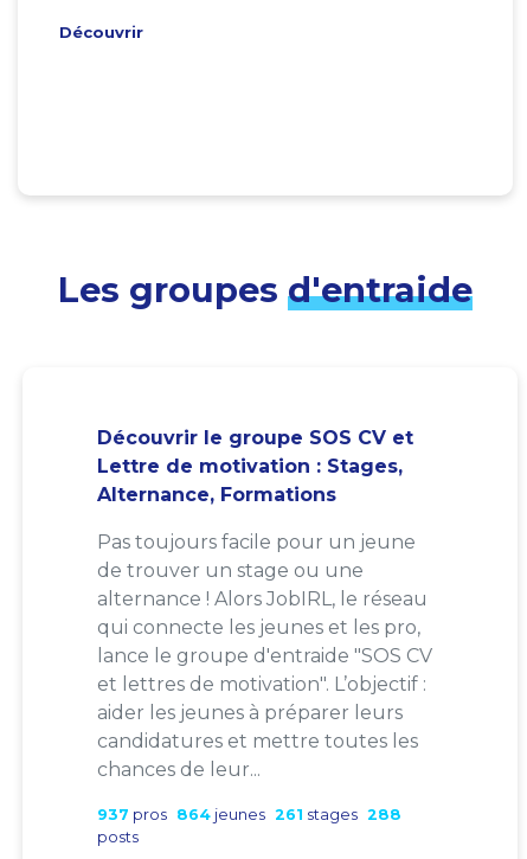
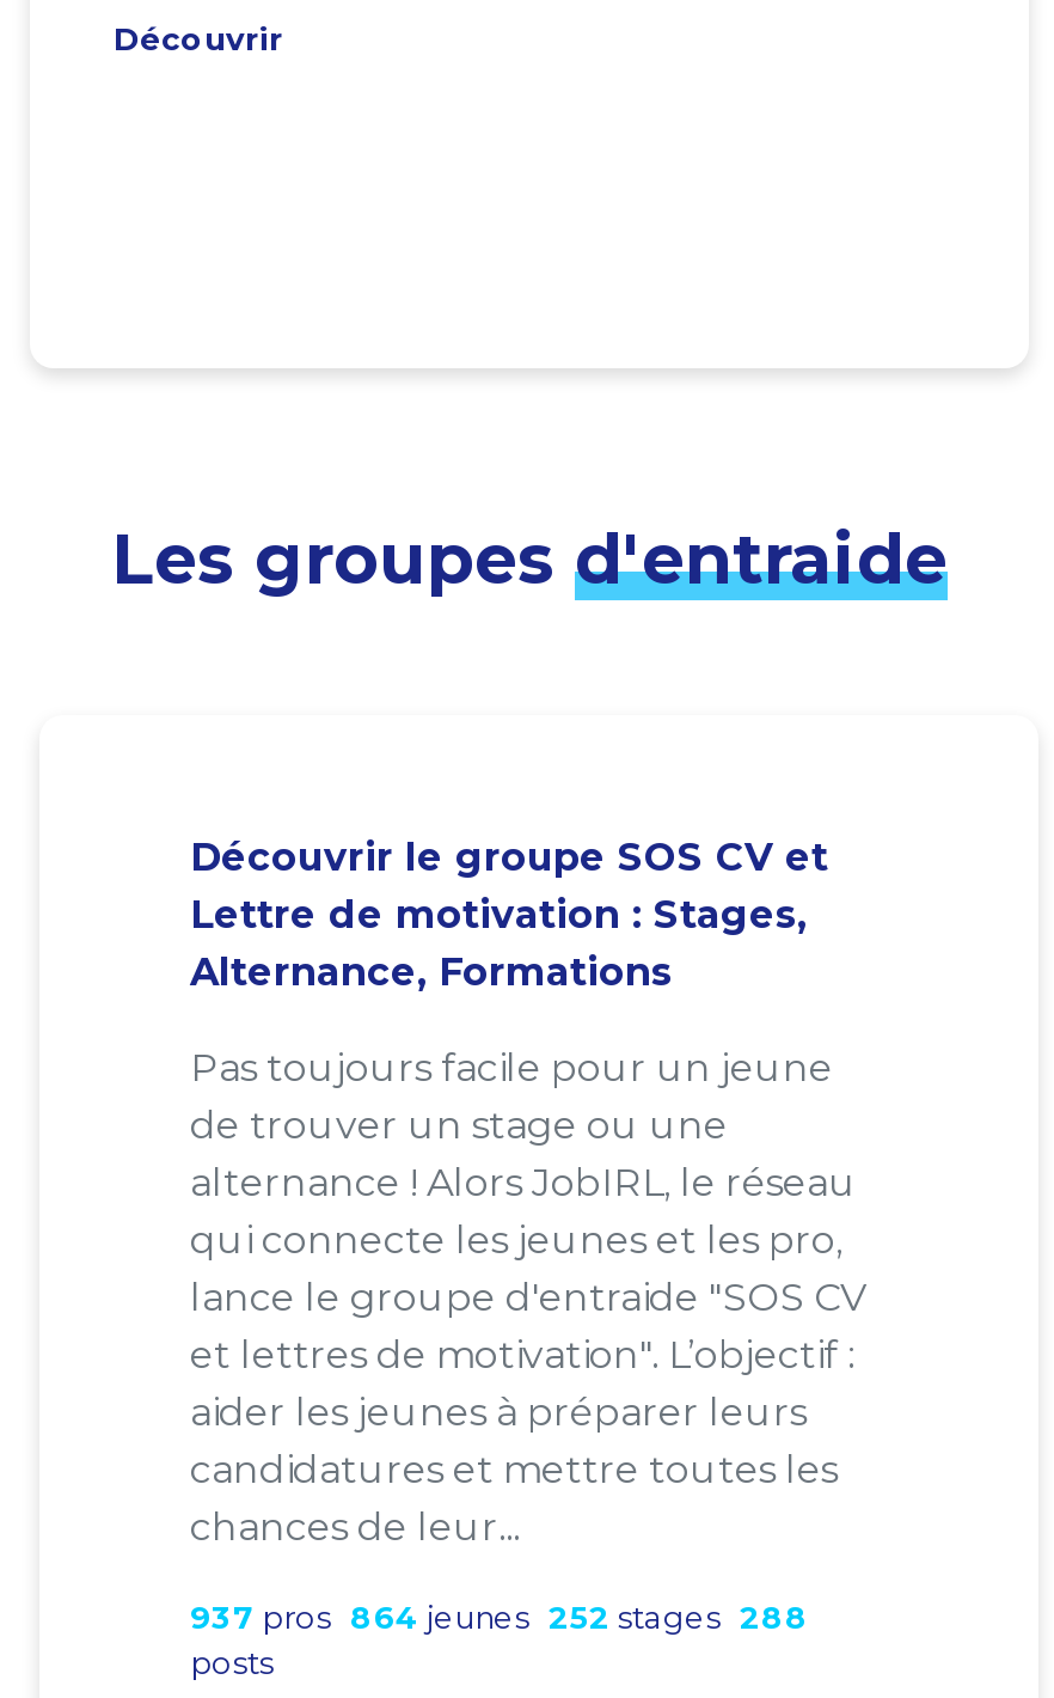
[97,806,401,823] 937 pros 864 jeunes 261 stages 288 -> [190,1600,809,1636] 937 pros 864 jeunes 252 stages 288

